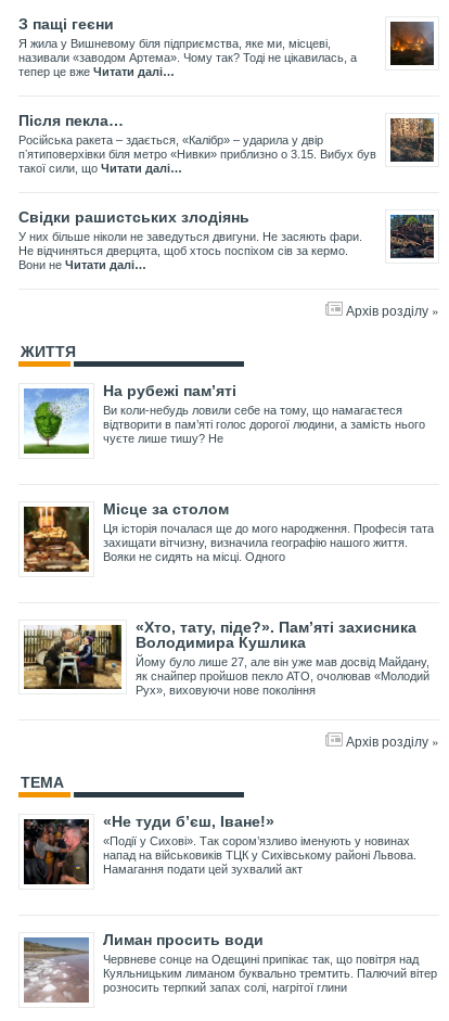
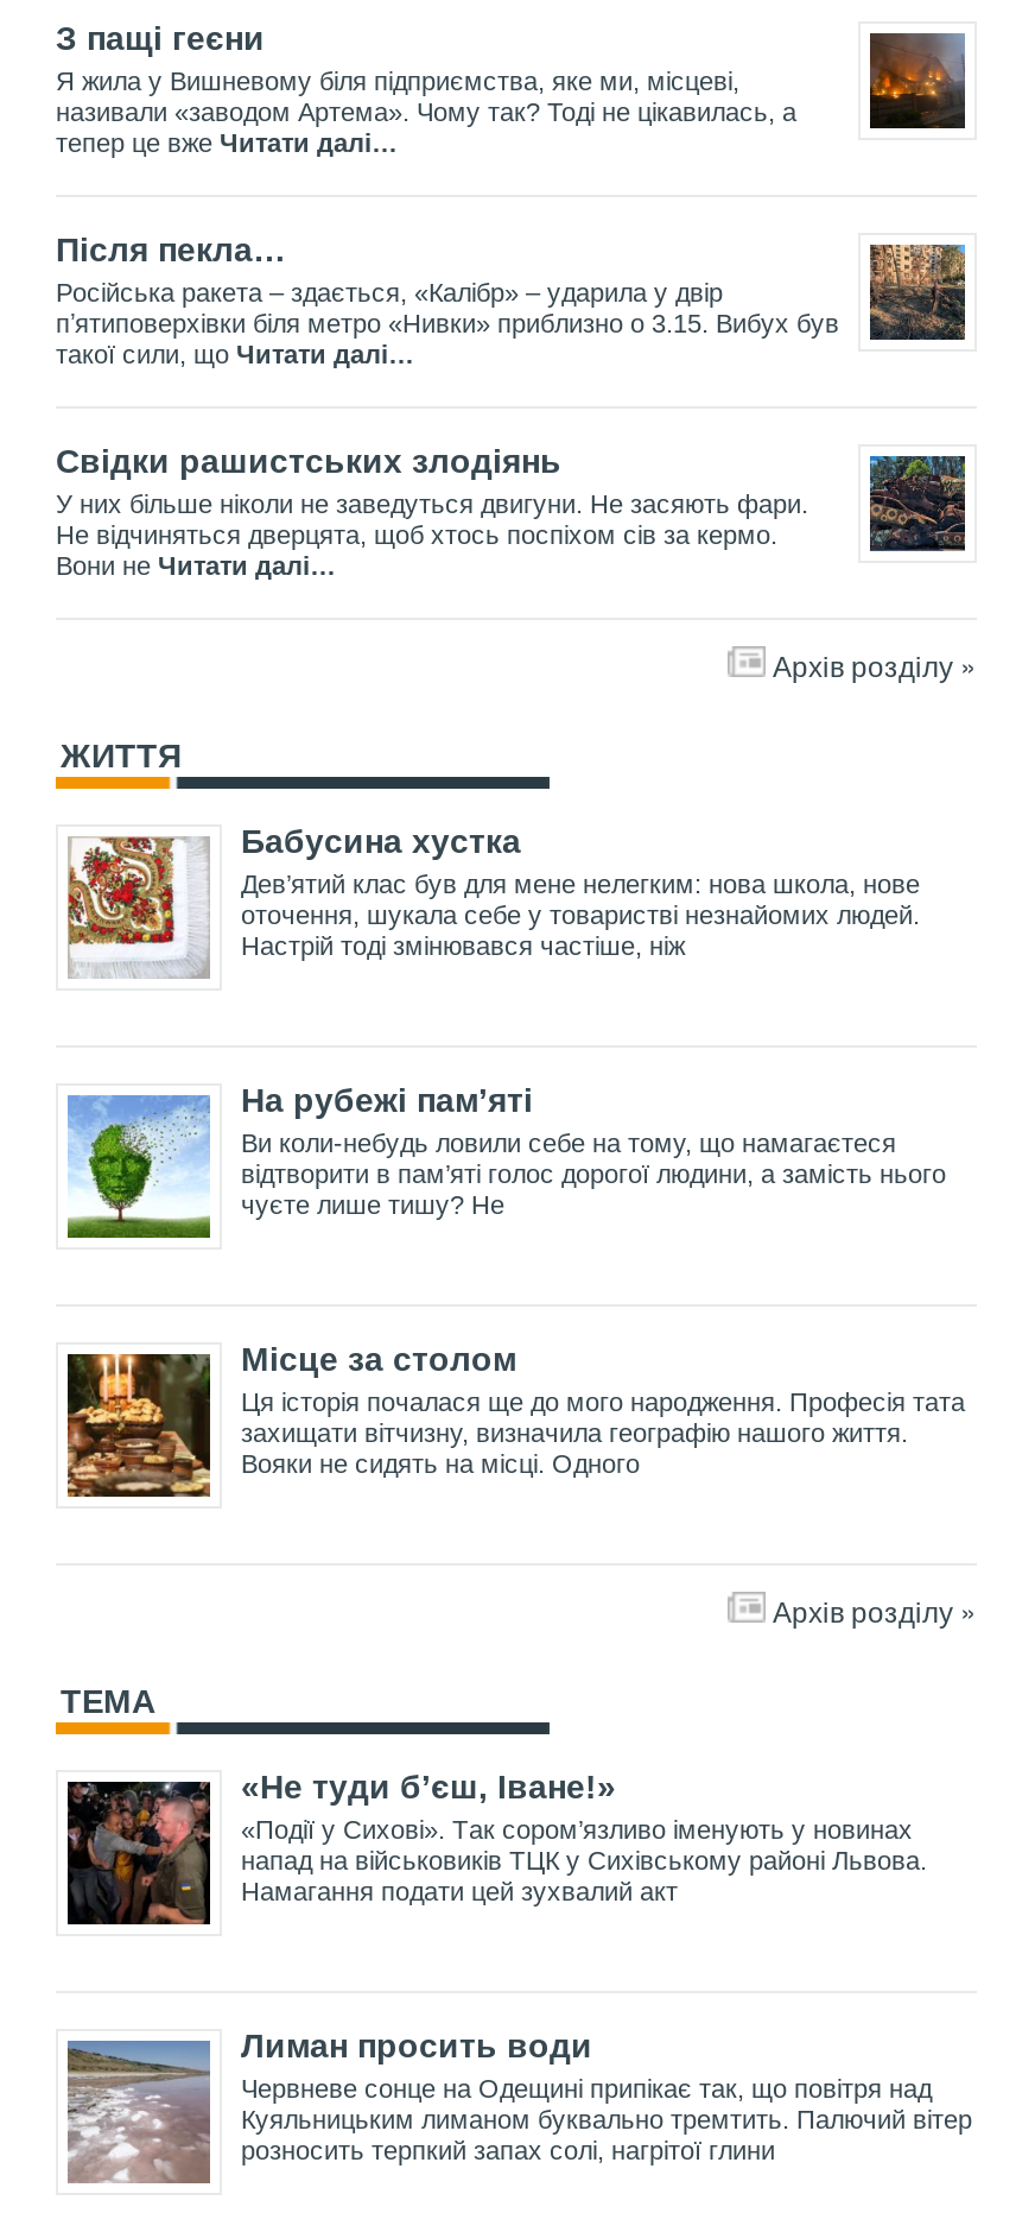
none -> [65,822,920,979] [image] | Бабусина хустка | Дев’ятий клас був для мене нелегким: нова школа, нове | оточення, шукала себе у товаристві незнайомих людей. | Настрій тоді змінювався частіше, ніж
moved [23,382,434,563] -> [65,1081,965,1478]: [image] | На рубежі пам’яті | Ви коли-небудь ловили себе на тому, що намагаєтеся | ... | захищати вітчизну, визначила географію нашого життя. | Вояки не сидять на місці. Одного
[23,618,429,697] [image] | «Хто, тату, піде?». Пам’яті захисника | Володимира Кушлика | Йому було лише 27, але він уже мав досвід Майдану, | як снайпер пройшов пекло АТО, очолював «Молодий | Рух», виховуючи нове покоління -> none

